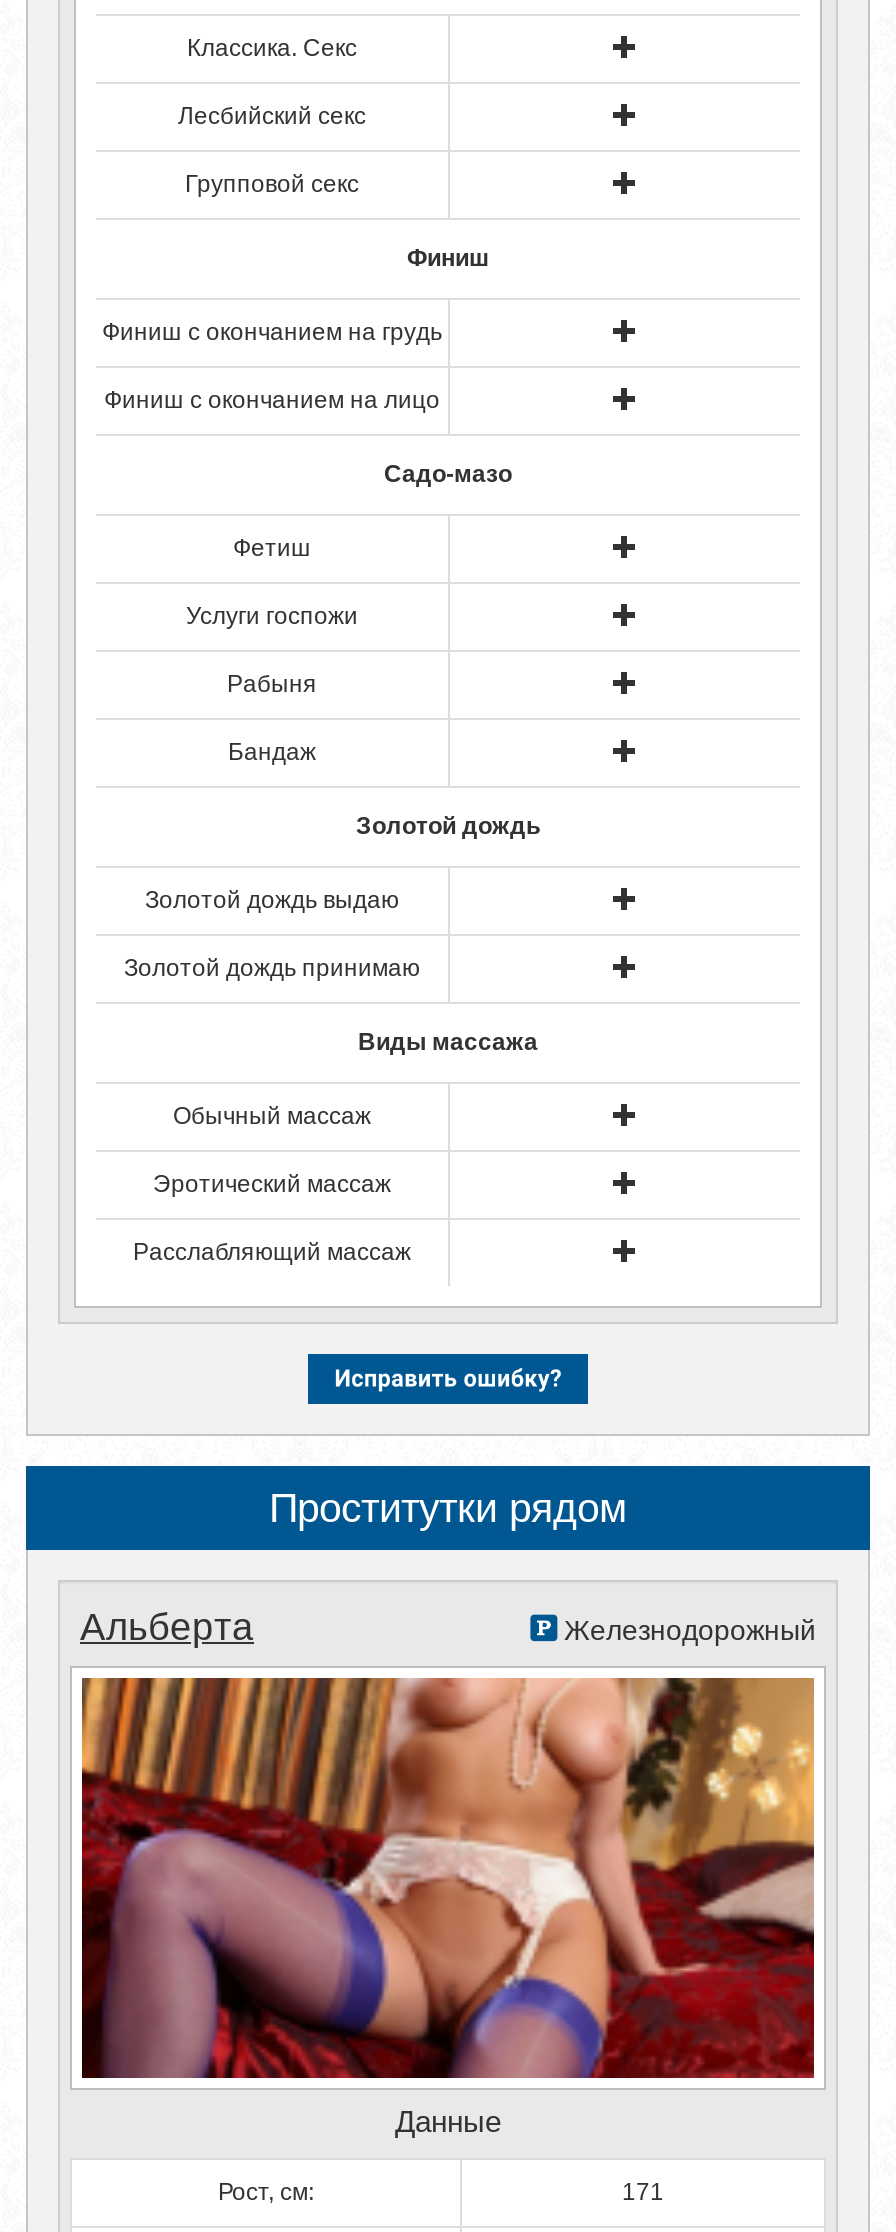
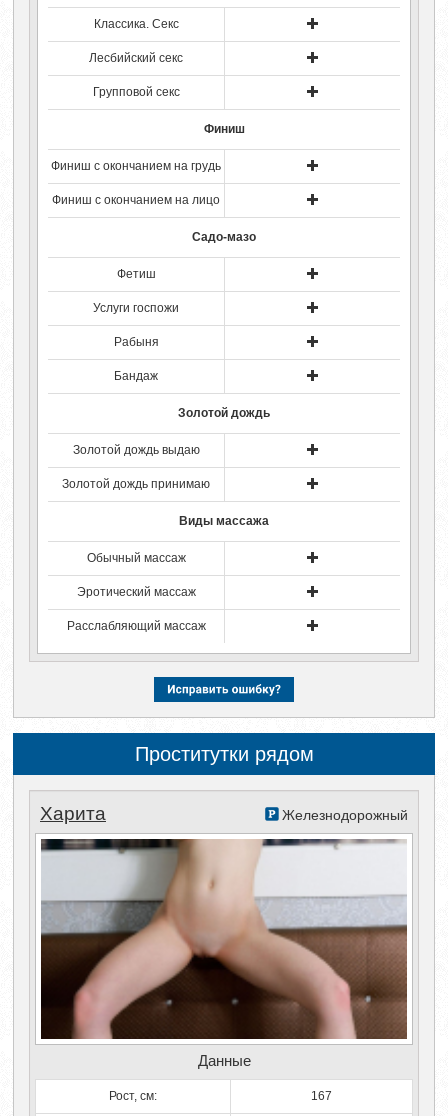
[80,1606,254,1648] Альберта -> [40,803,106,824] Харита
[80,1676,816,2080] [image] -> [40,838,407,1040] [image]
[622,2178,664,2206] 171 -> [311,1089,332,1103] 167

